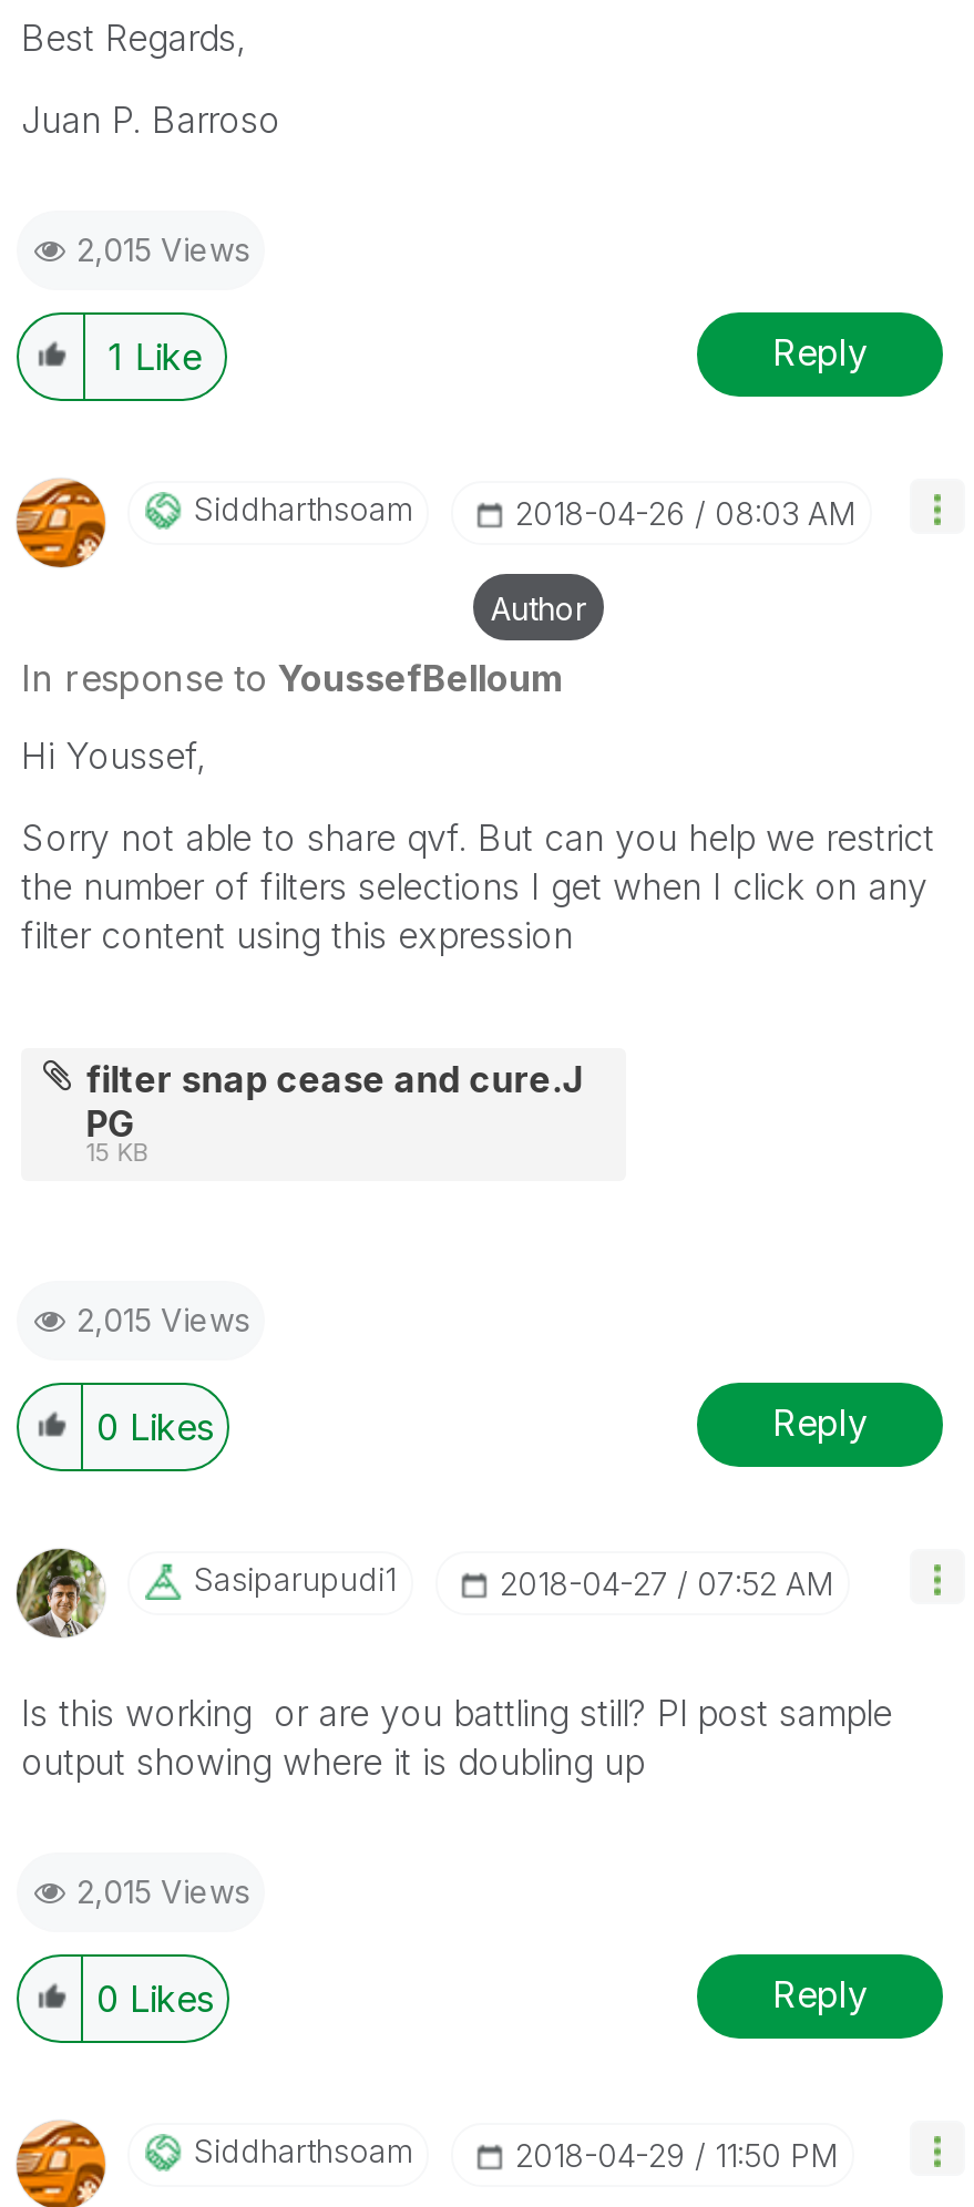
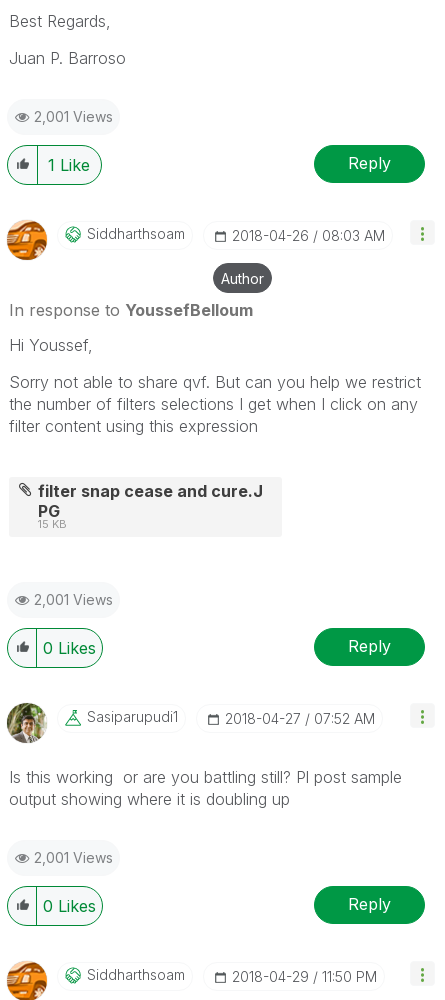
[76,229,249,267] 2,015 Views -> [34,107,113,124] 2,001 Views
[76,1300,249,1337] 2,015 Views -> [34,590,113,607] 2,001 Views
[76,1871,249,1909] 2,015 Views -> [34,848,113,865] 2,001 Views

